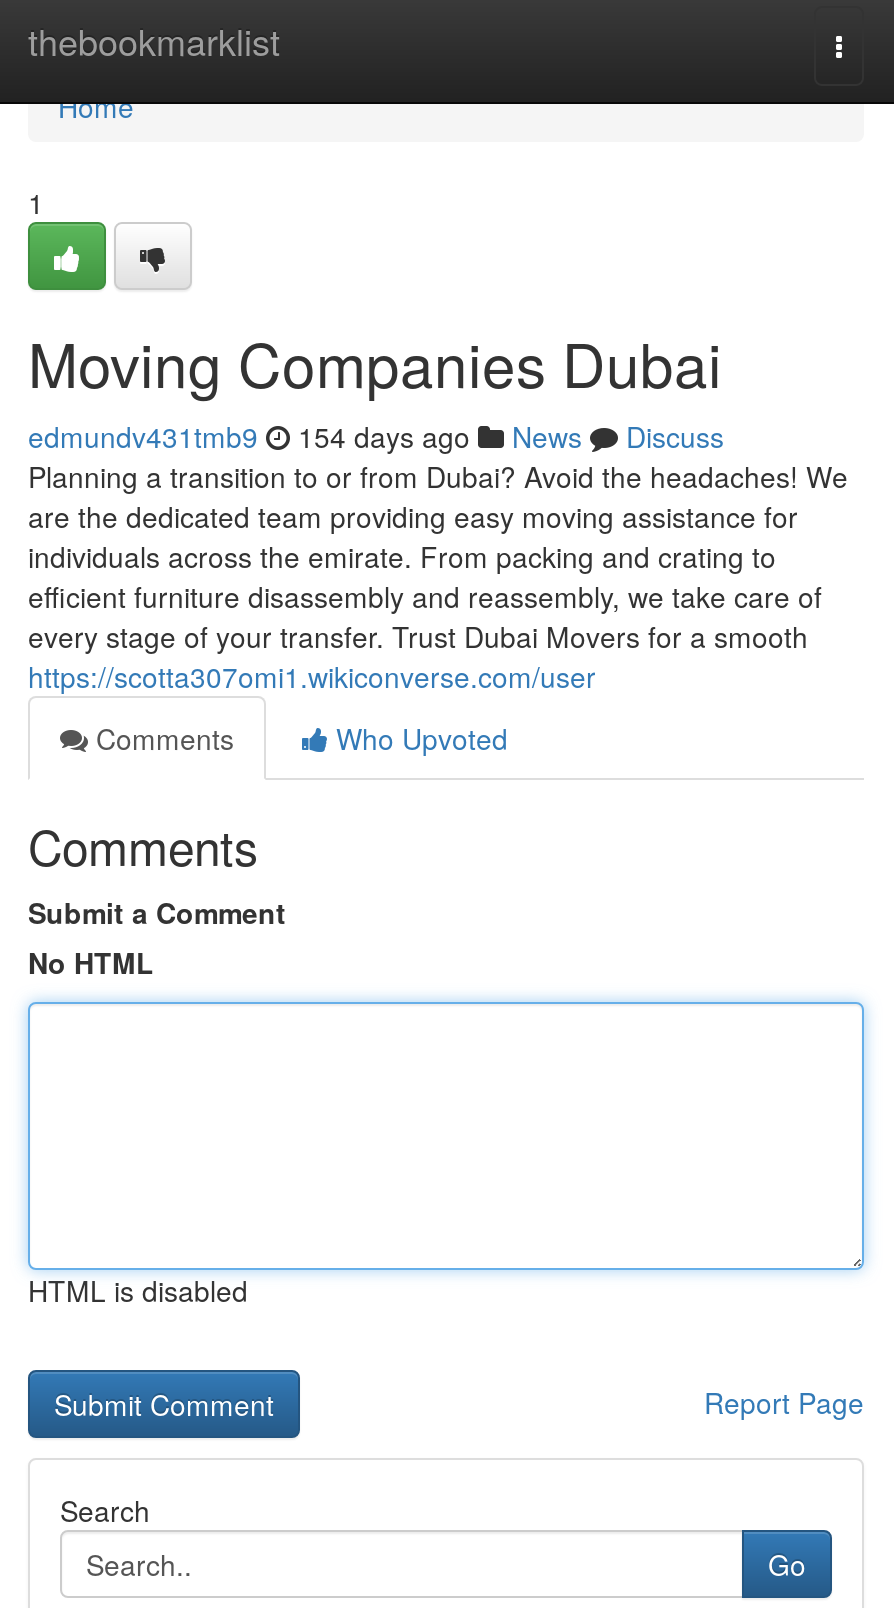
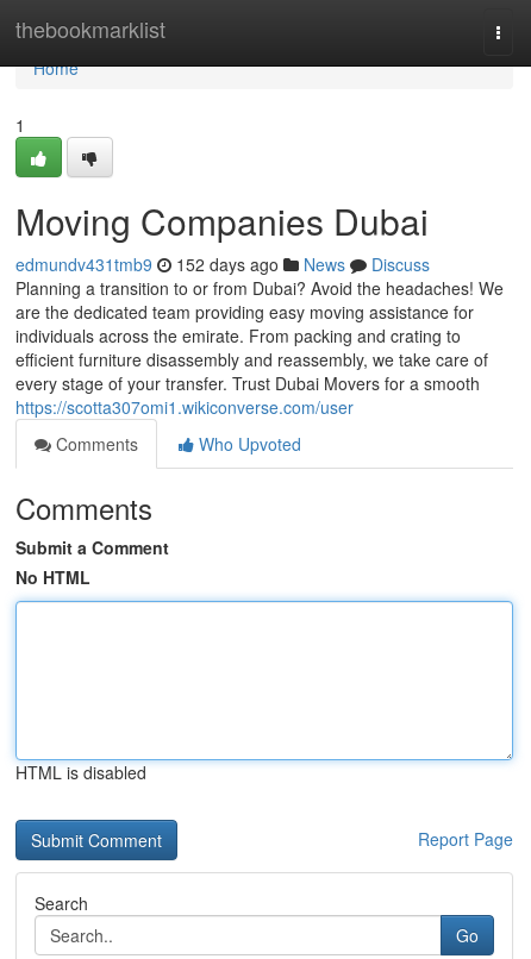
[28,416,724,456] edmundv431tmb9 154 days ago News Discuss -> [15,252,430,276] edmundv431tmb9 152 days ago News Discuss

